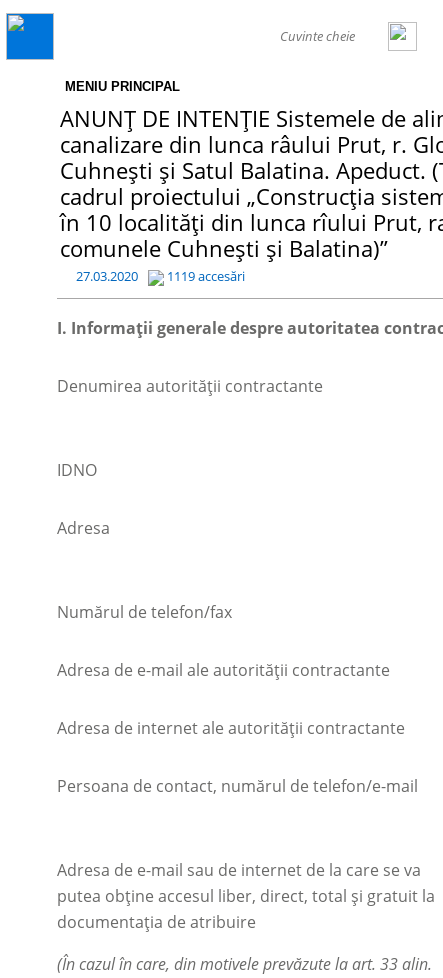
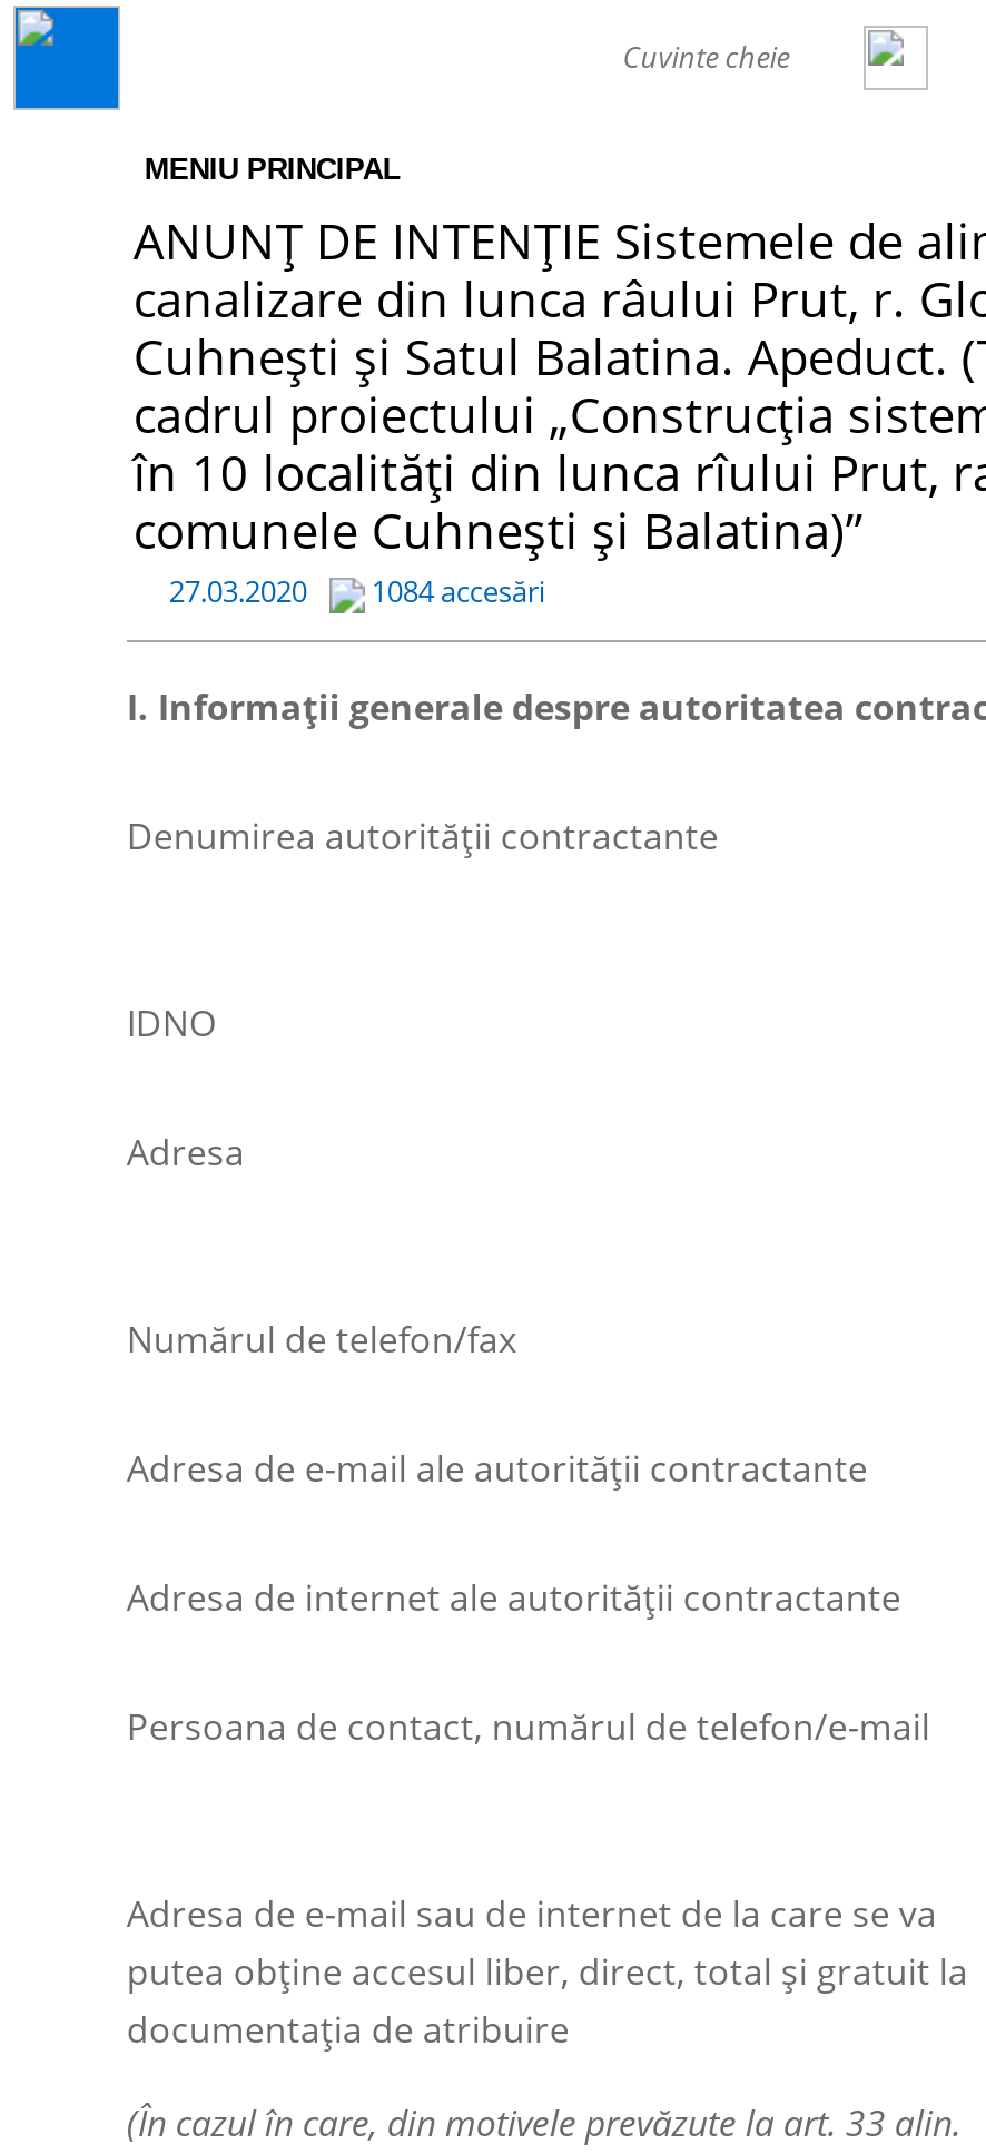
[73,267,251,285] 27.03.2020 1119 accesări -> [162,571,558,611] 27.03.2020 1084 accesări

